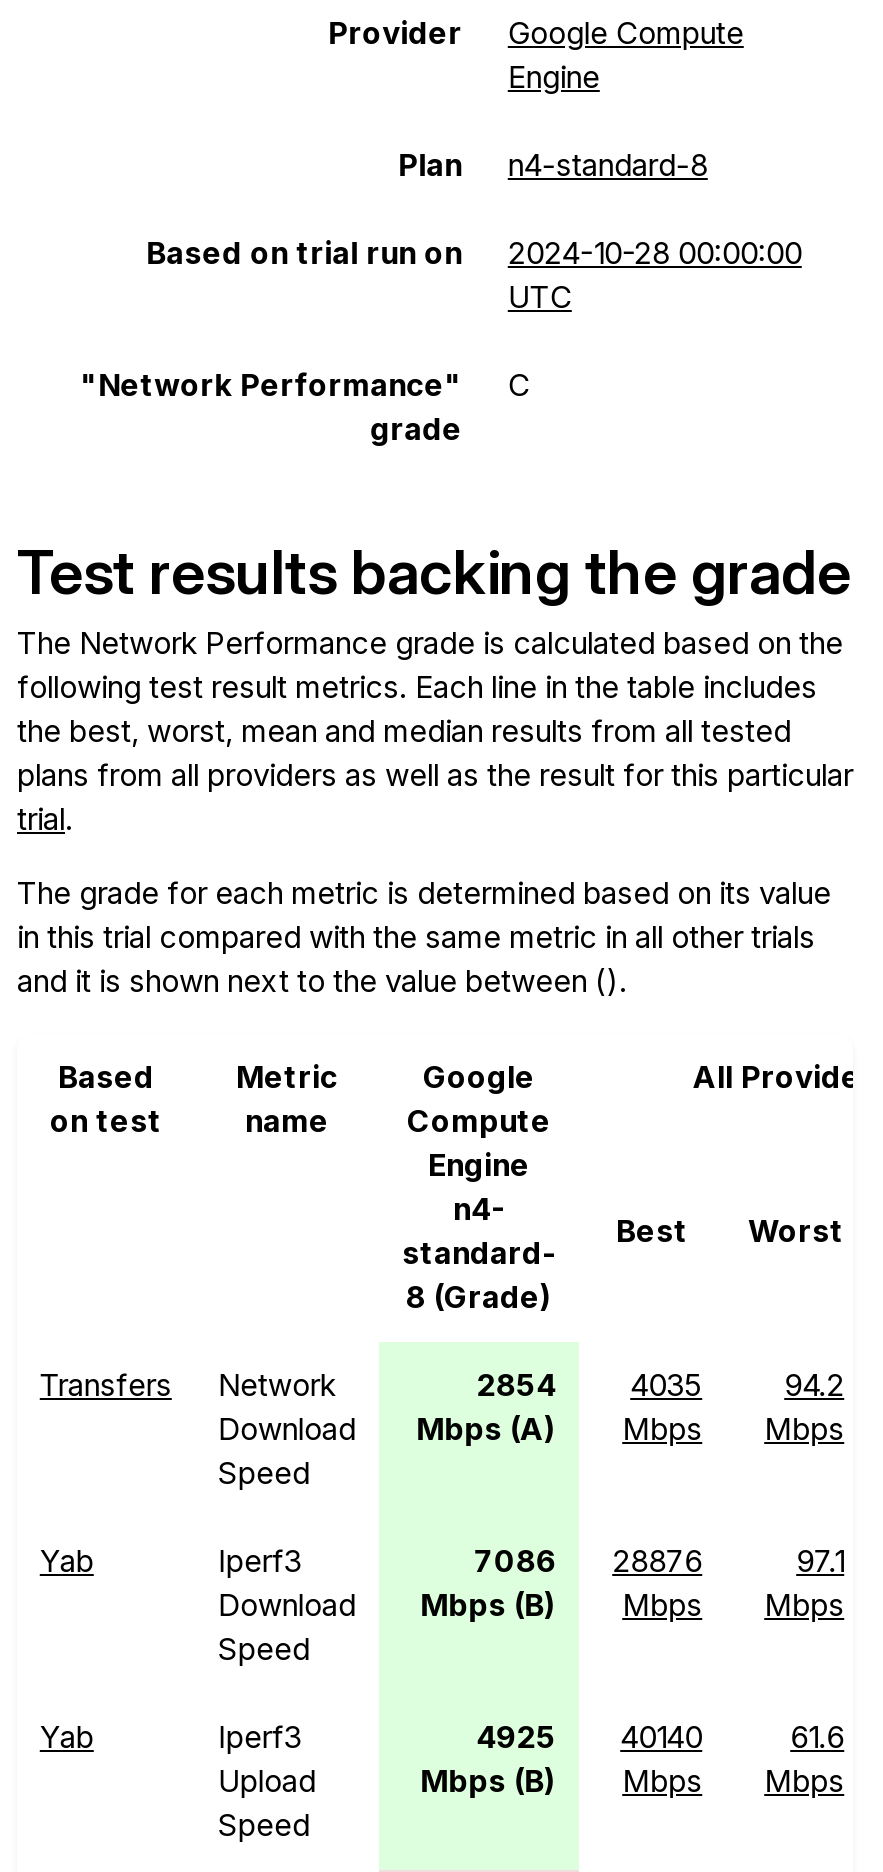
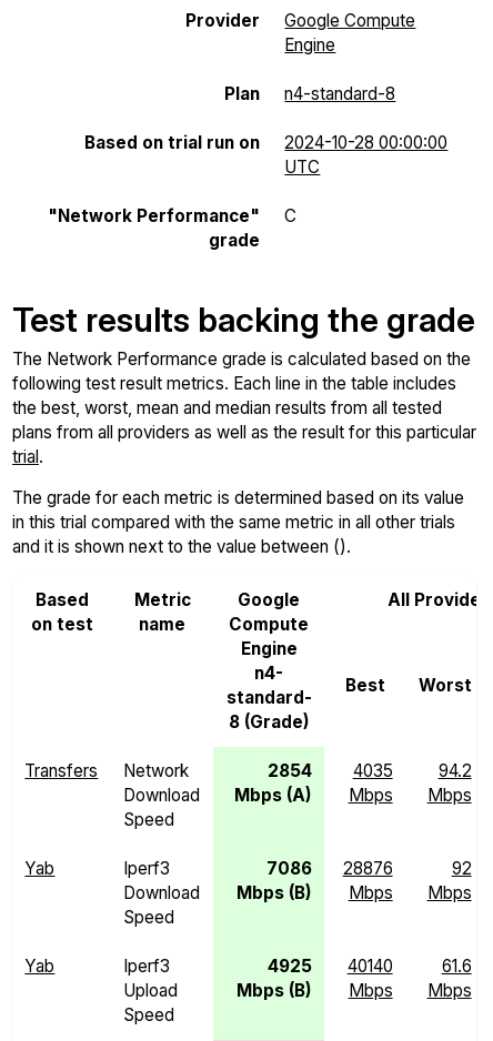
[796,1543,844,1581] 97.1 -> [451,858,471,880] 92

